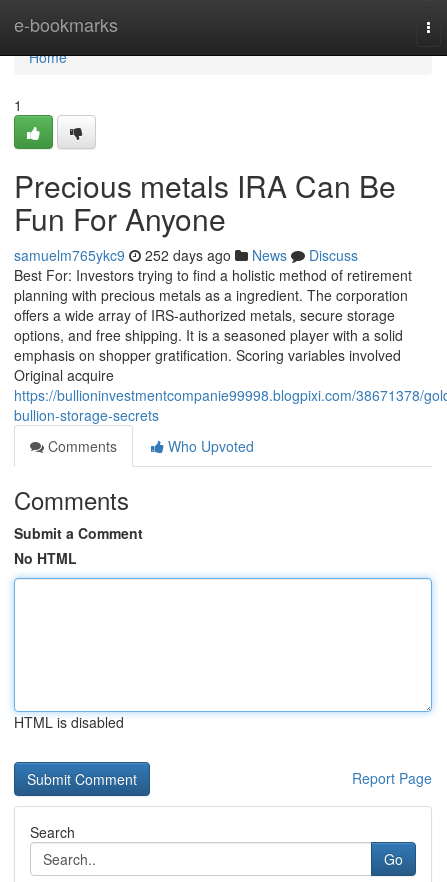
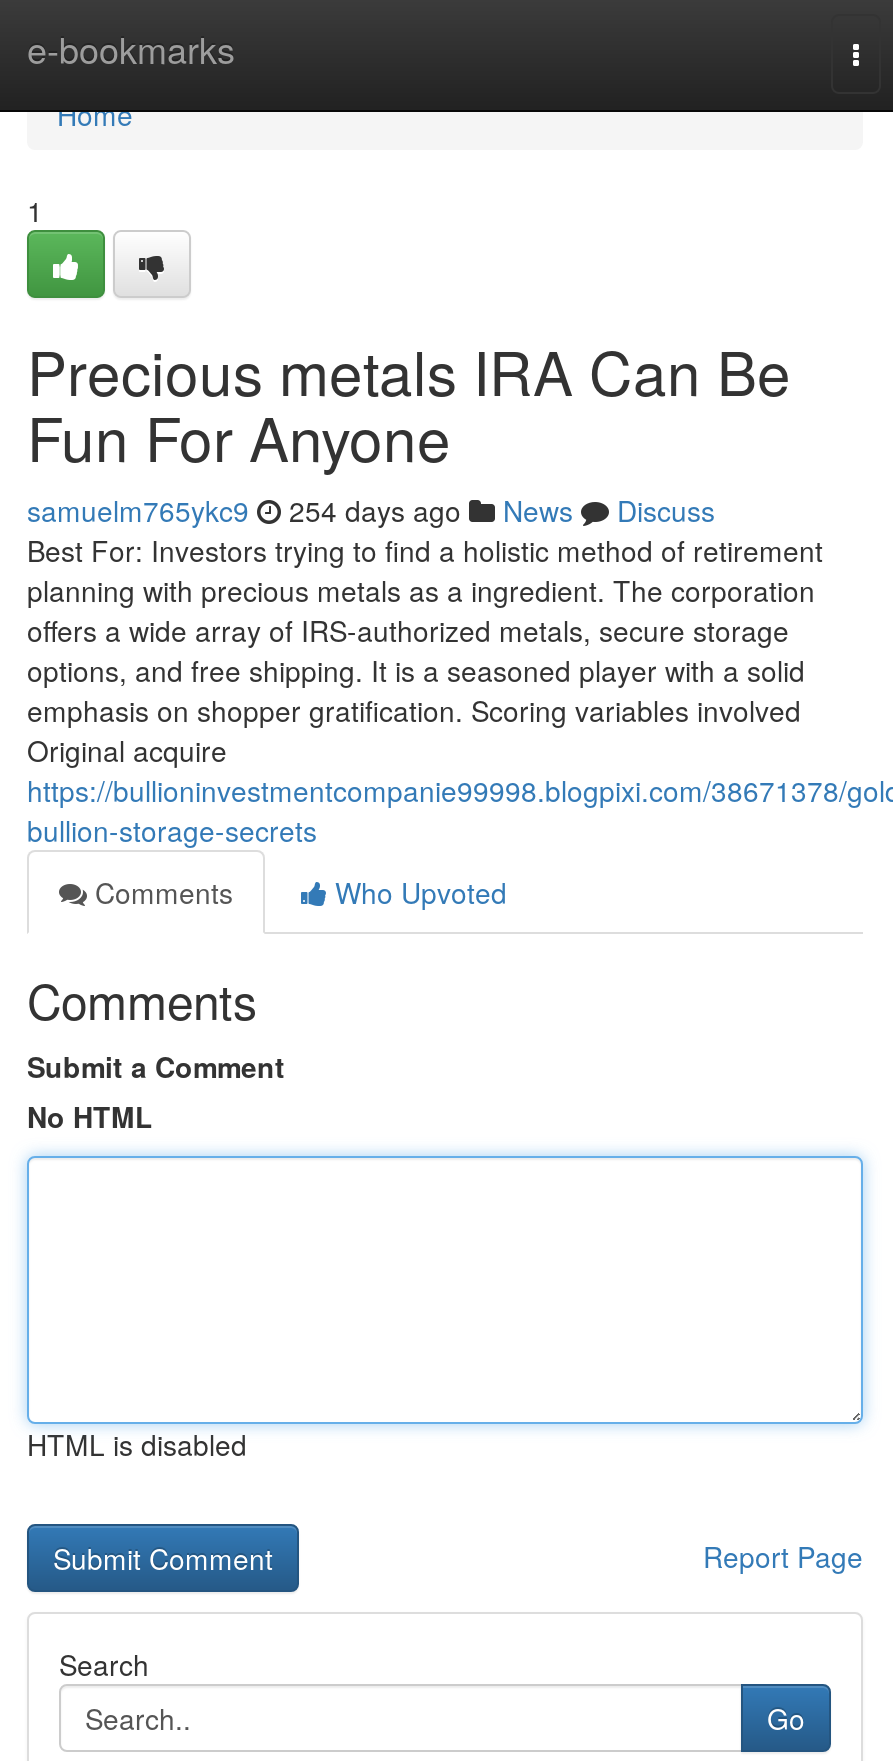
[14,245,358,265] samuelm765ykc9 252 days ago News Discuss -> [27,490,715,530] samuelm765ykc9 254 days ago News Discuss

